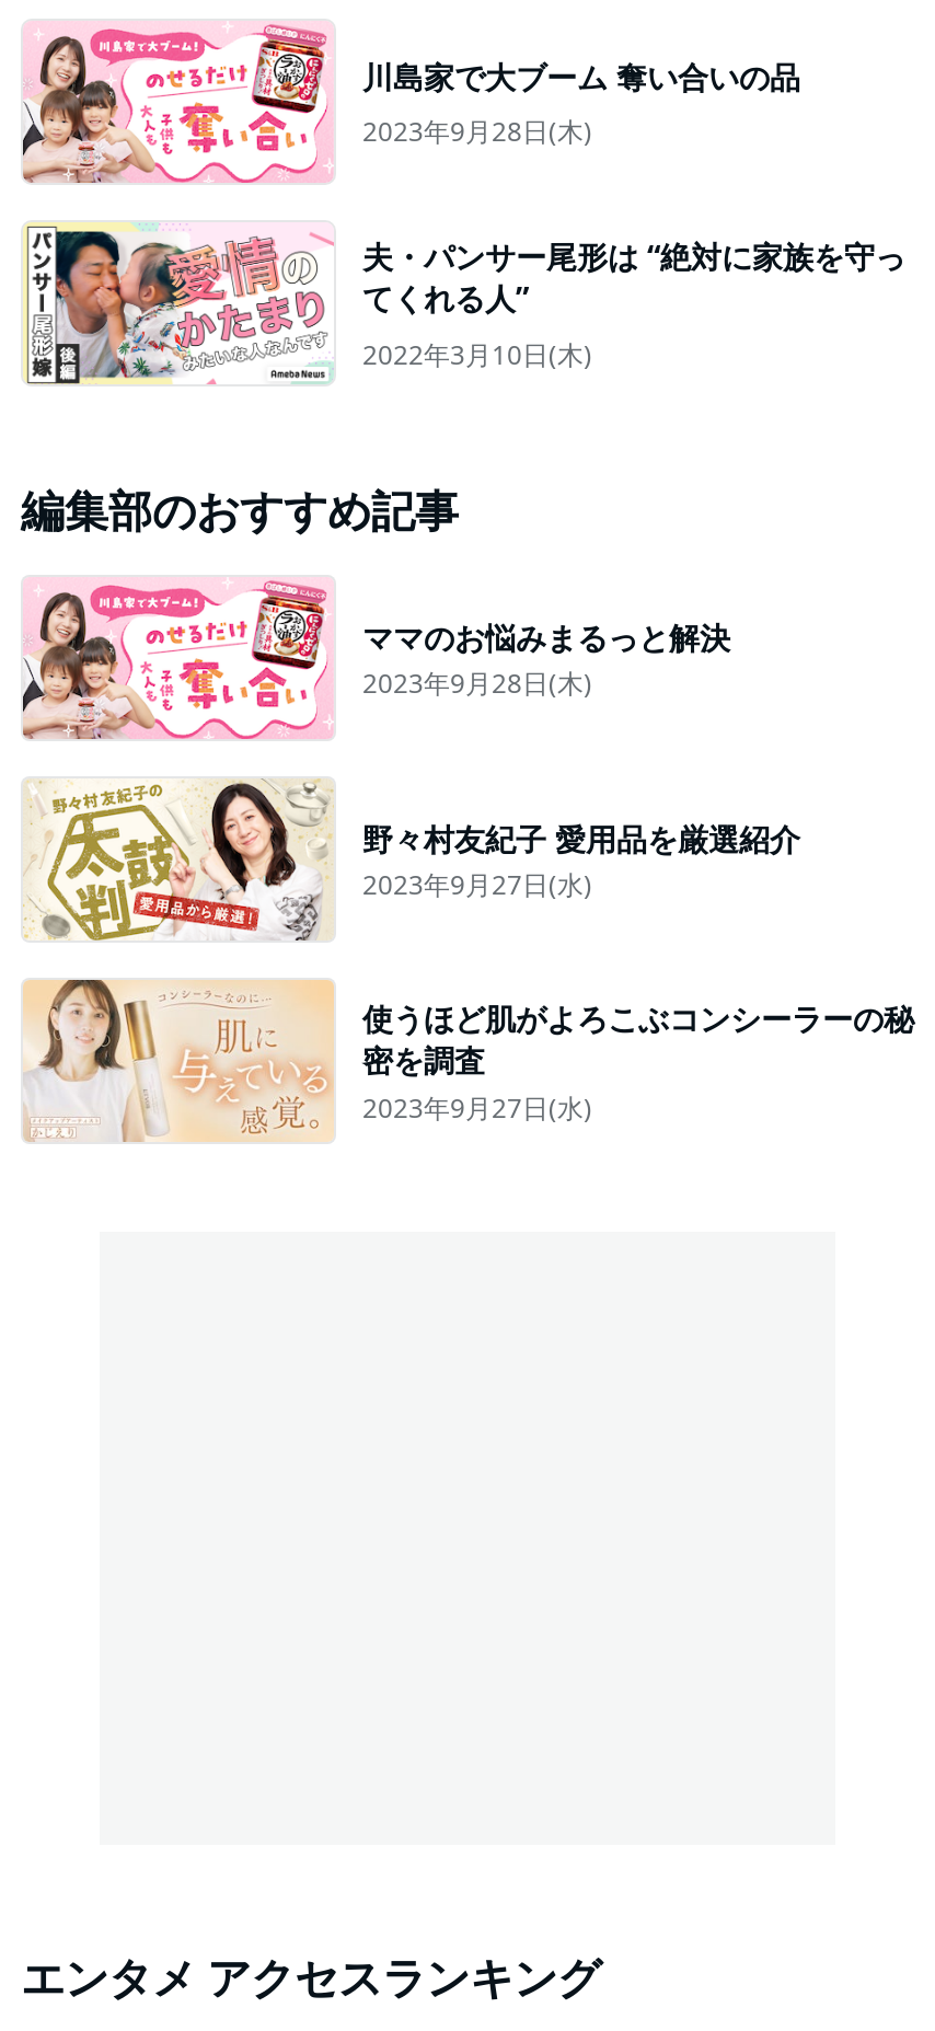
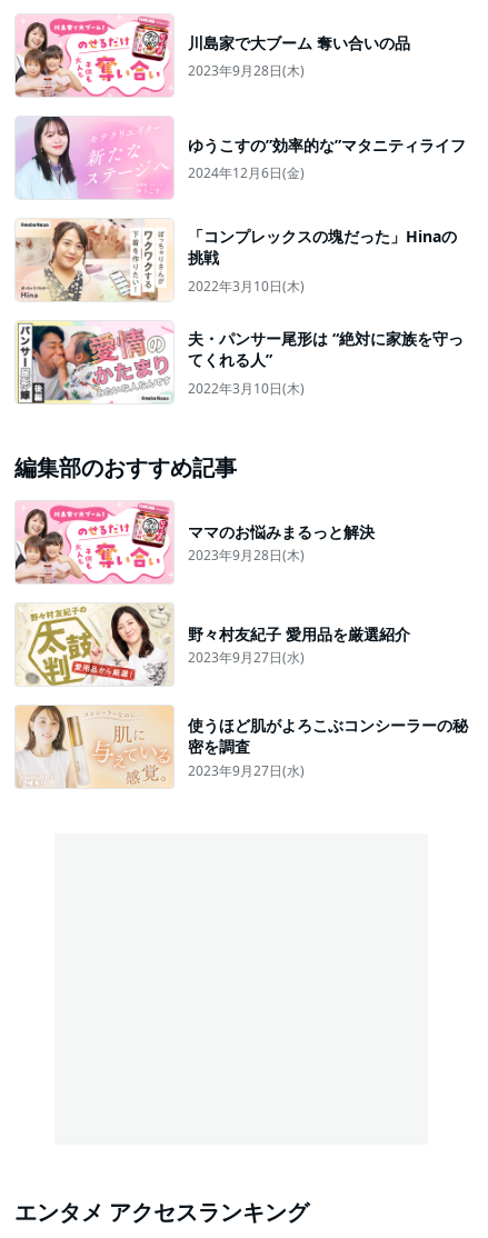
none -> [14,218,172,302] [image]
none -> [16,116,466,295] [image] | ゆうこすの”効率的な”マタニティライフ | 2024年12月6日(金) | 「コンプレックスの塊だった」Hinaの | 挑戦 | 2022年3月10日(木)

